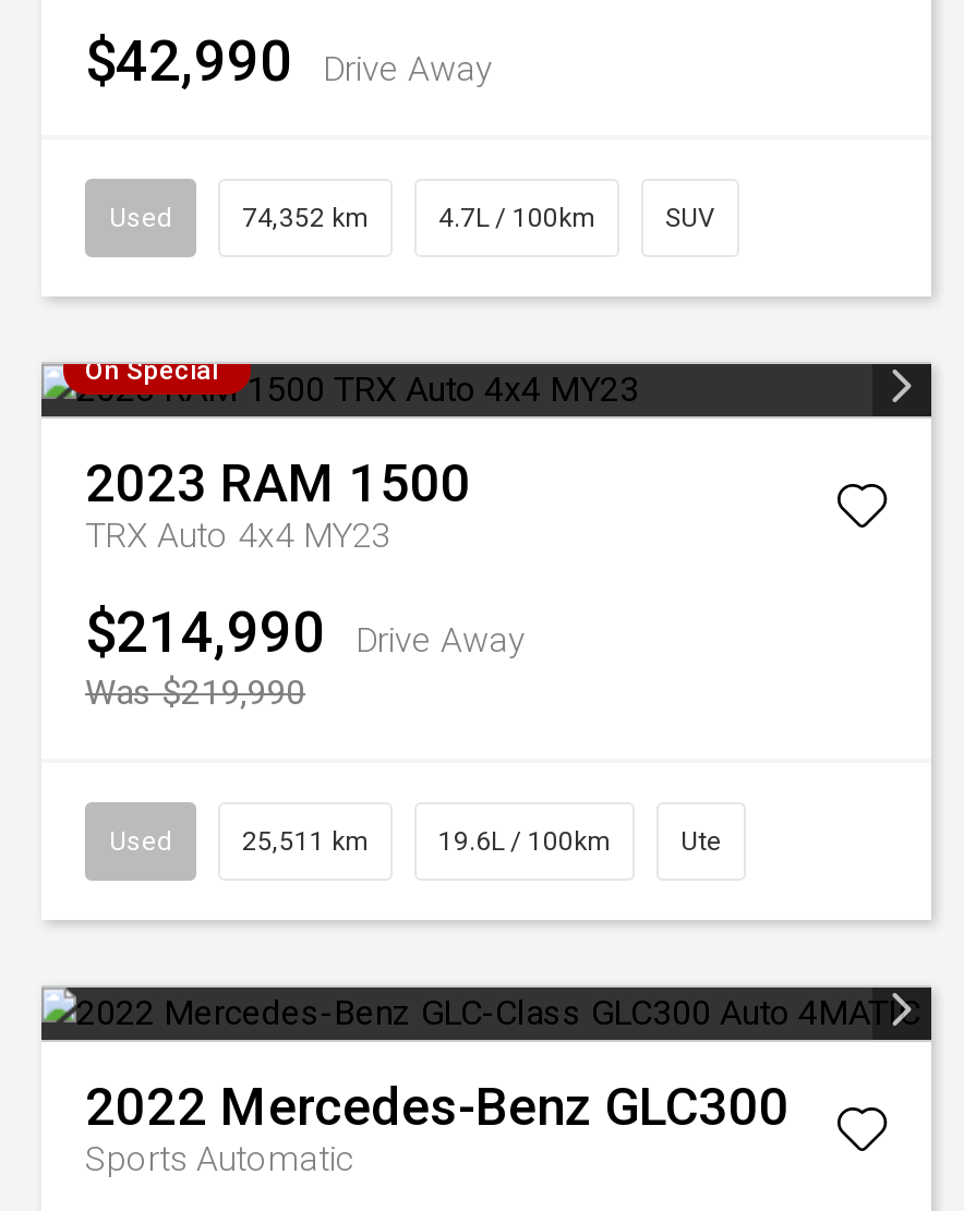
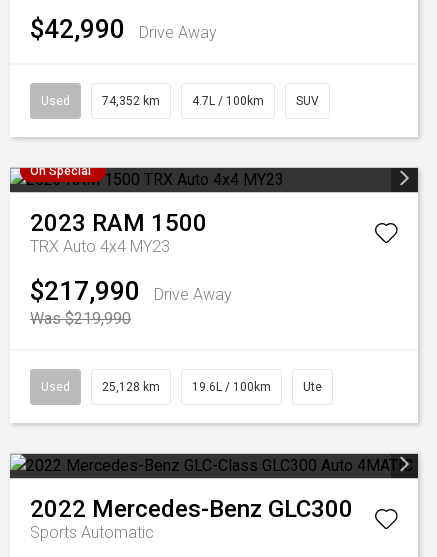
[85,600,526,665] $214,990 Drive Away -> [30,276,232,306] $217,990 Drive Away
[242,826,369,857] 25,511 km -> [102,380,160,394] 25,128 km

